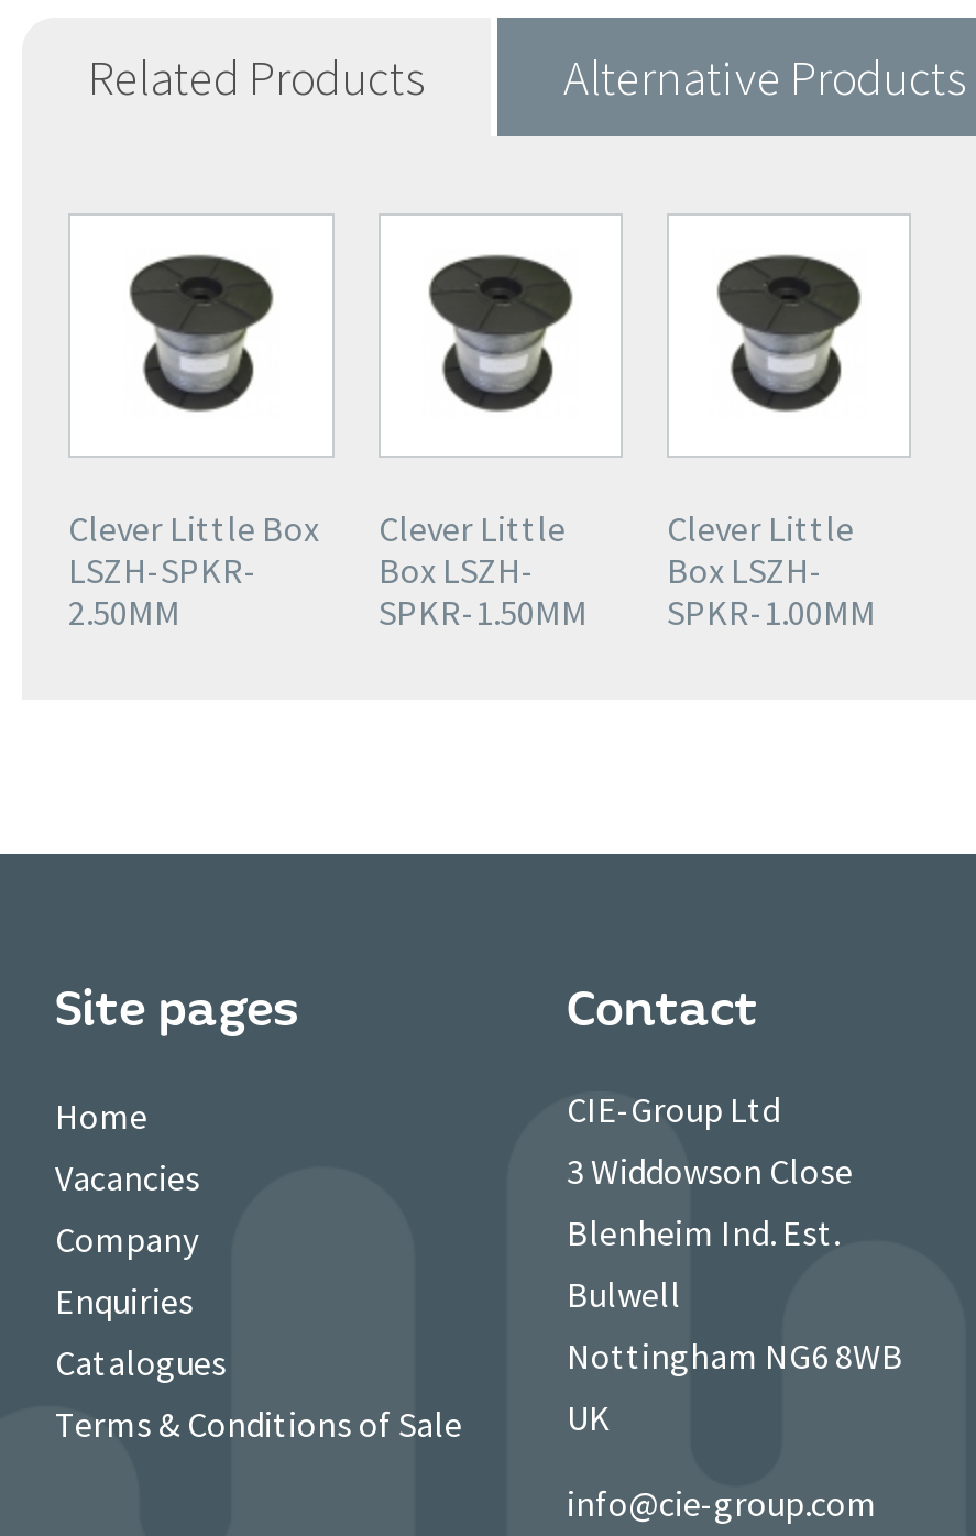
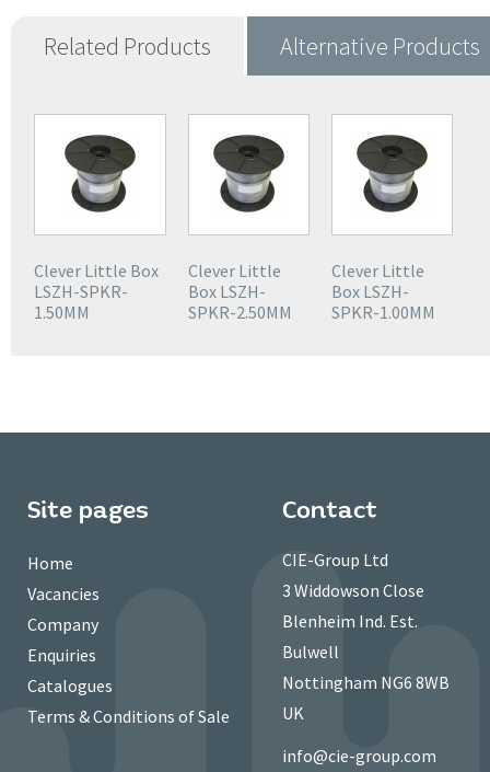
[68,590,180,634] 2.50MM -> [34,301,90,323] 1.50MM
[379,590,876,634] SPKR-1.50MM SPKR-1.00MM -> [188,301,435,323] SPKR-2.50MM SPKR-1.00MM

